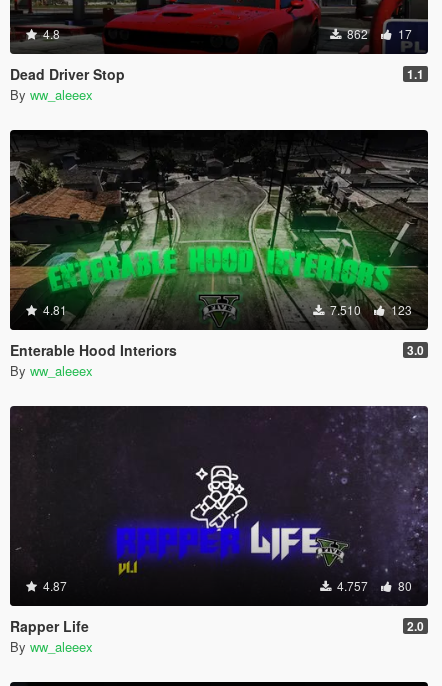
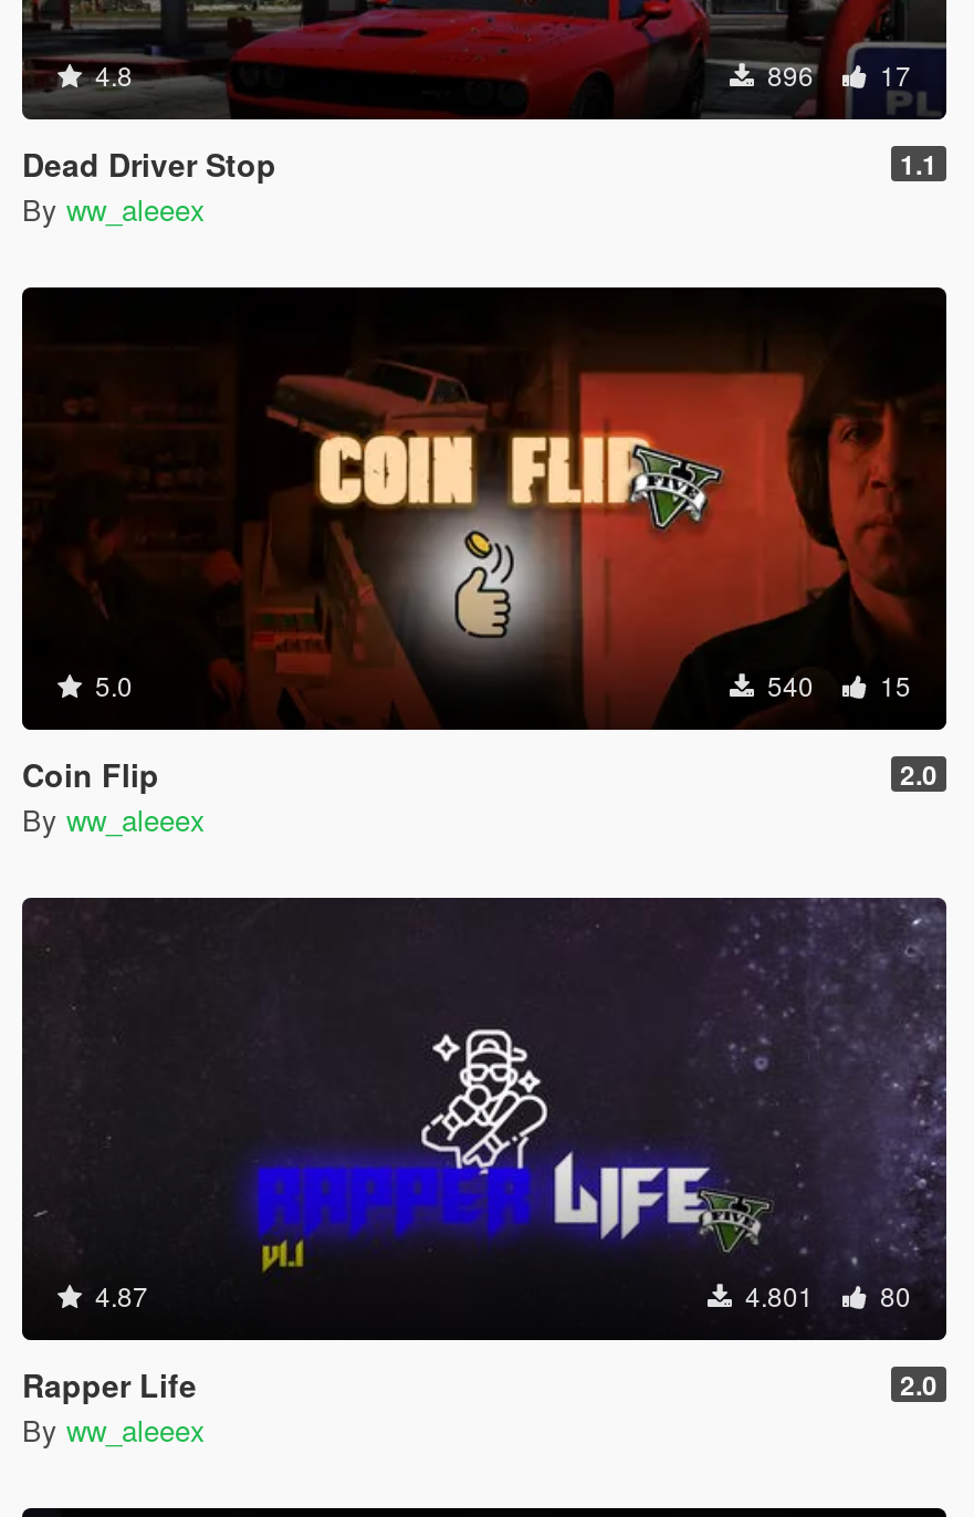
[344,25,412,42] 862 17 -> [761,56,911,93] 896 17
[9,148,428,330] [image] | 4.81 | 7.510 | 123 -> [20,329,946,728] [image] | 5.0 | 540 | 15
[10,340,424,360] Enterable Hood Interiors | 3.0 -> [22,752,938,797] Coin Flip | 2.0
[334,577,412,594] 4.757 80 -> [739,1276,911,1314] 4.801 80

